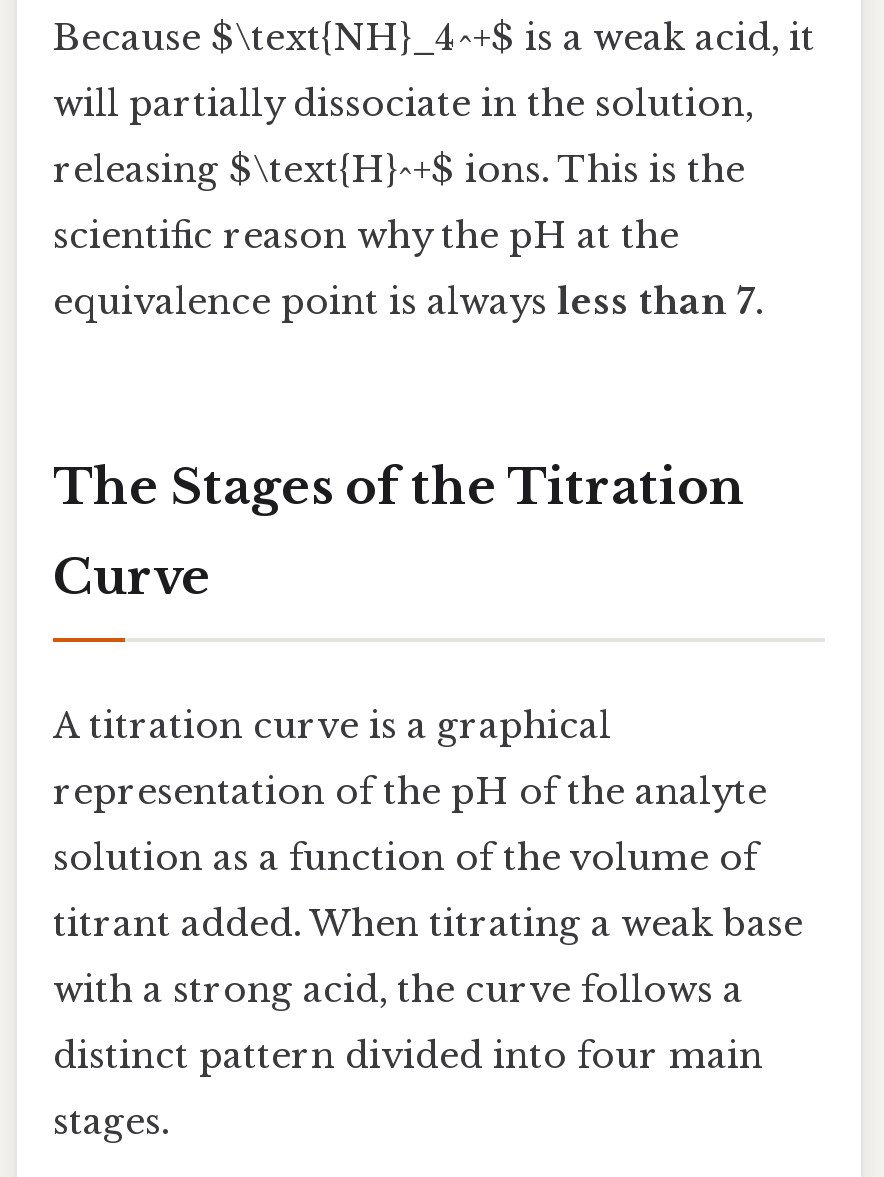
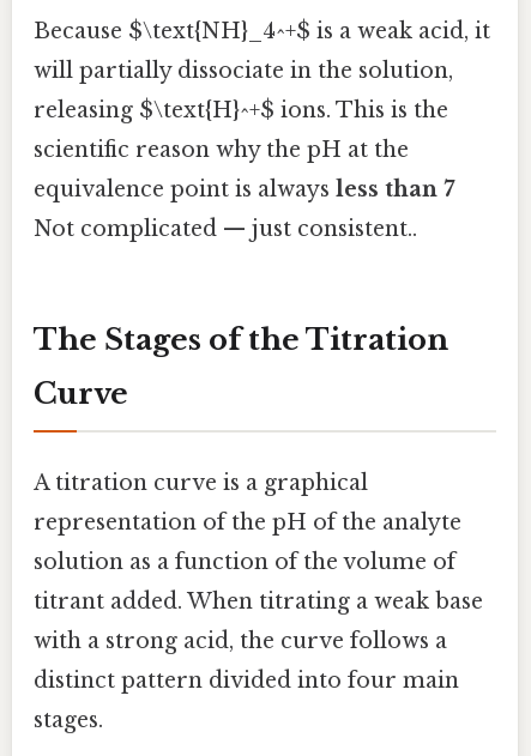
[53,280,763,324] equivalence point is always less than 7. -> [34,176,454,242] equivalence point is always less than 7 | Not complicated — just consistent..

